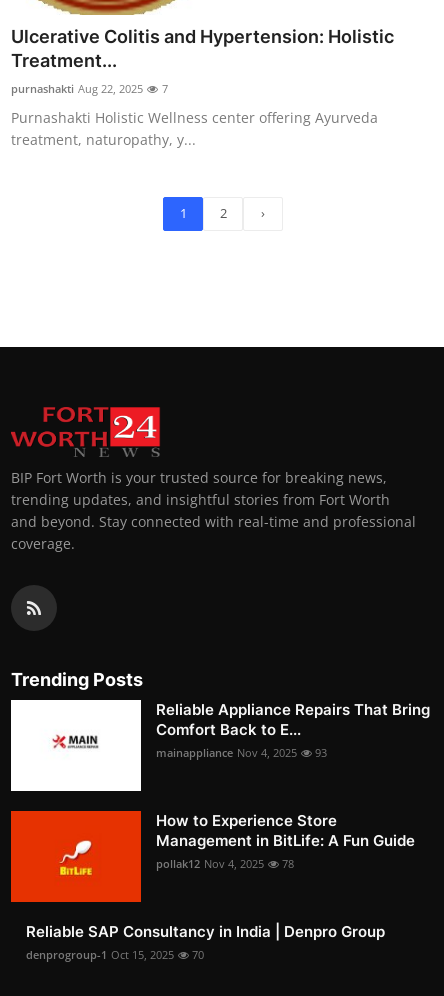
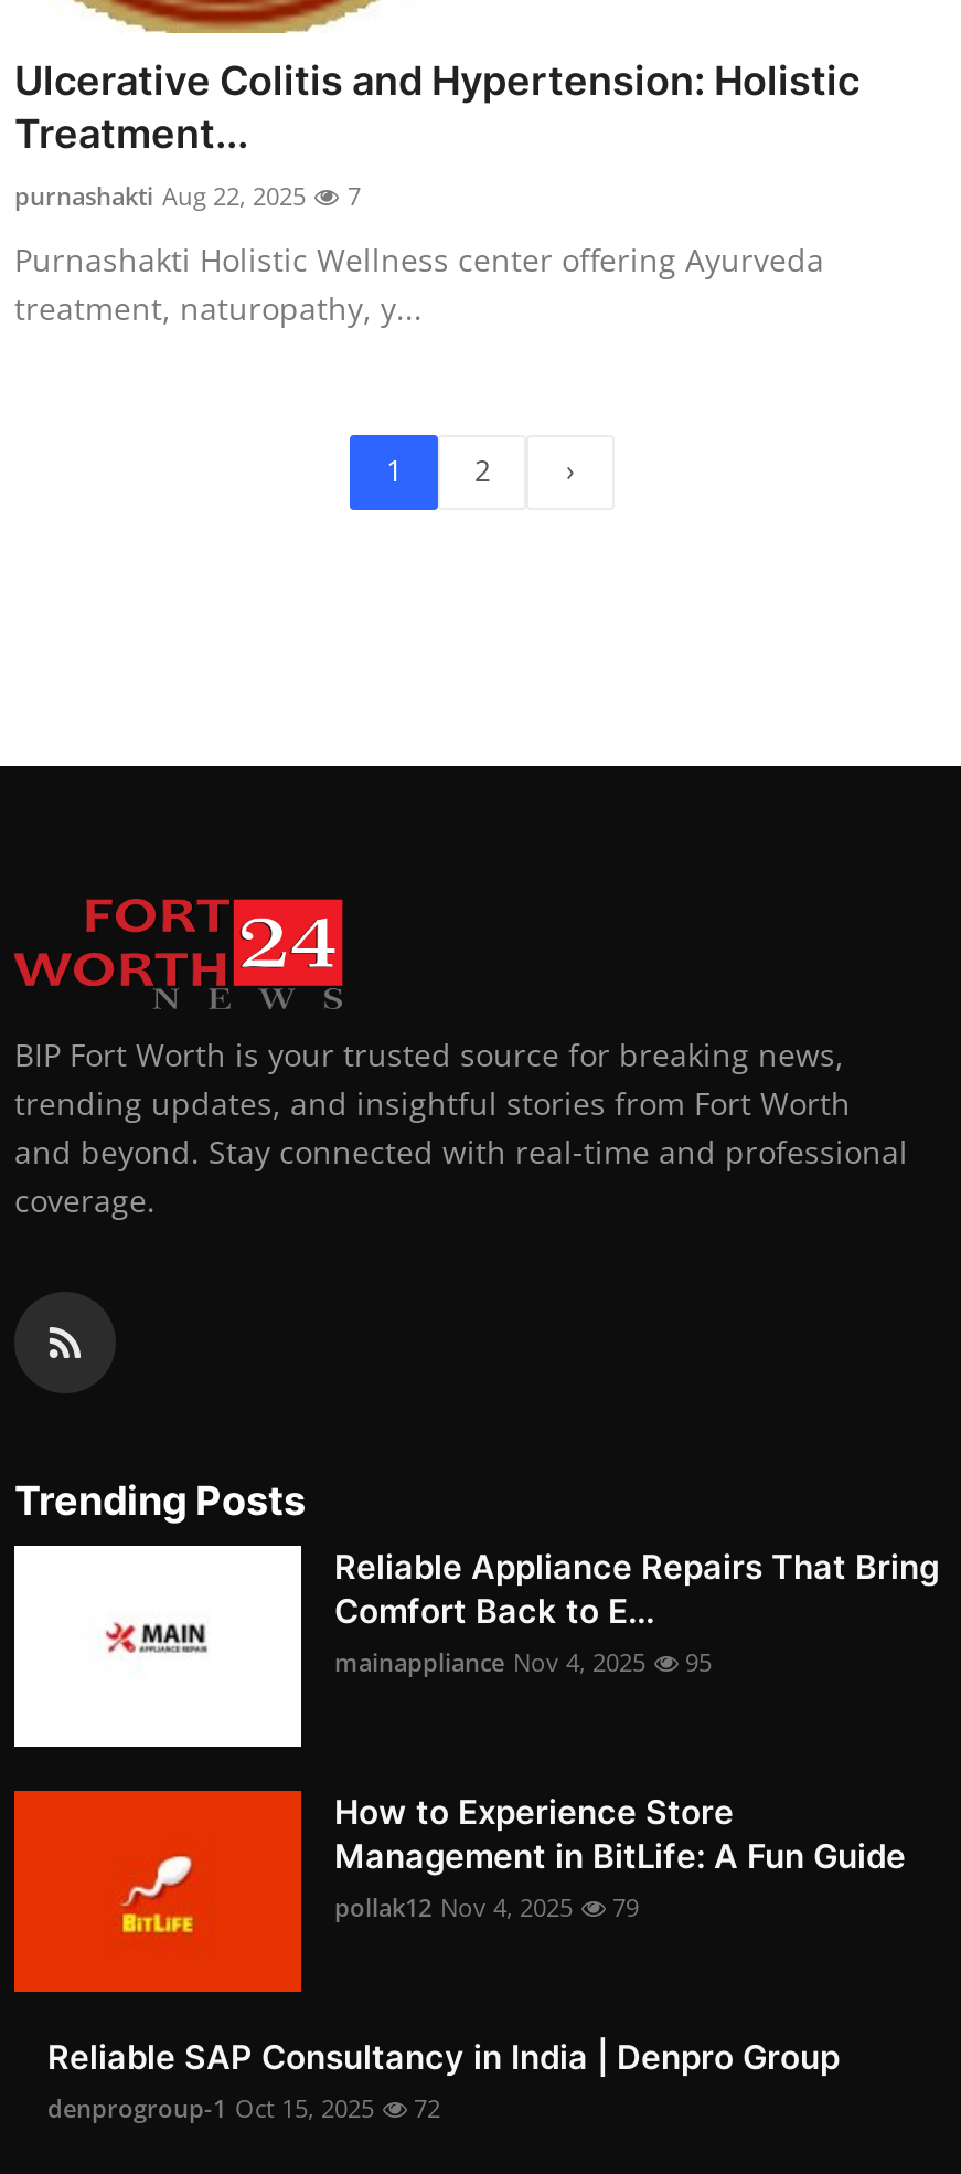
[156,745,327,760] mainappliance Nov 4, 2025 93 -> [334,1645,712,1678] mainappliance Nov 4, 2025 95
[156,856,294,871] pollak12 Nov 4, 2025 78 -> [334,1890,639,1923] pollak12 Nov 4, 2025 79
[26,947,204,962] denprogroup-1 Oct 15, 2025 70 -> [47,2091,440,2124] denprogroup-1 Oct 15, 2025 72

